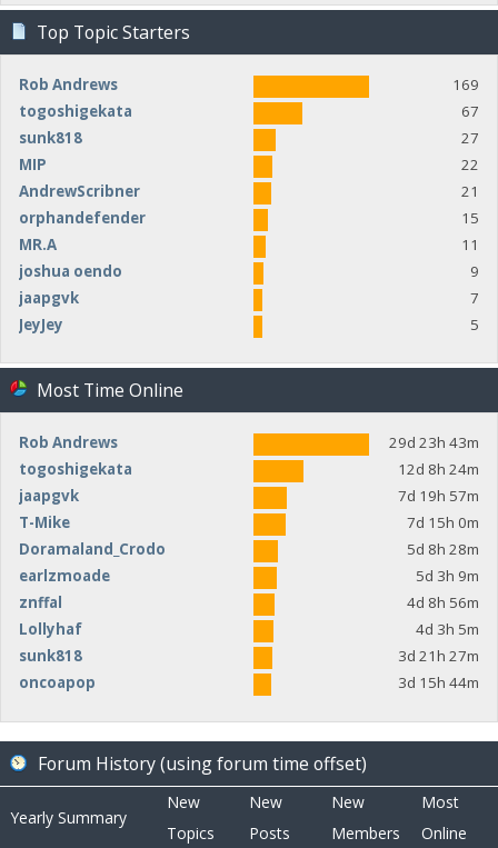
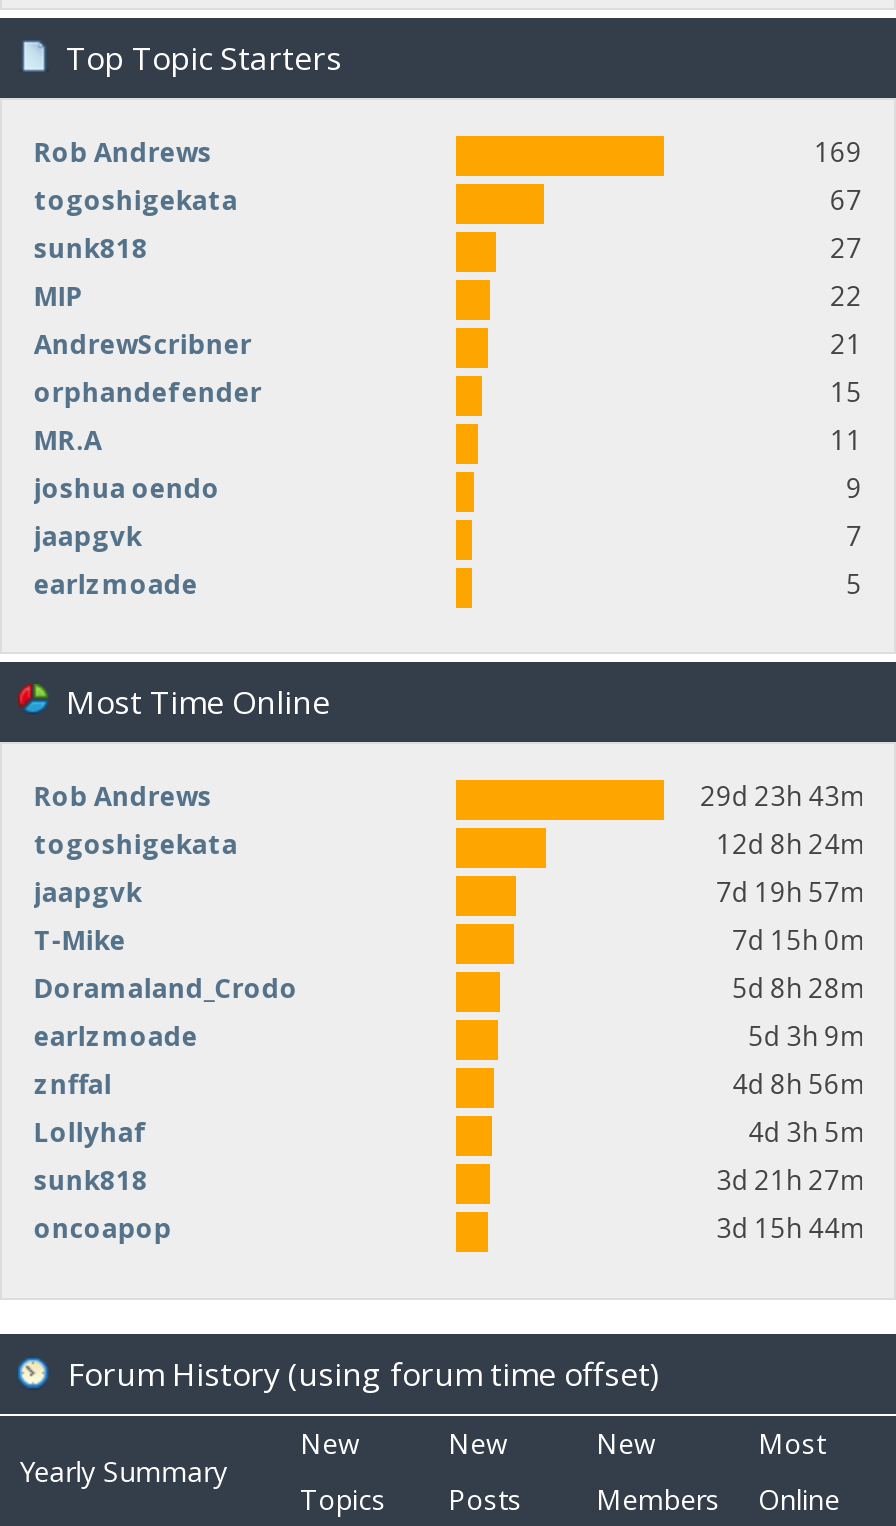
[19,314,63,334] JeyJey -> [34,566,198,602] earlzmoade

